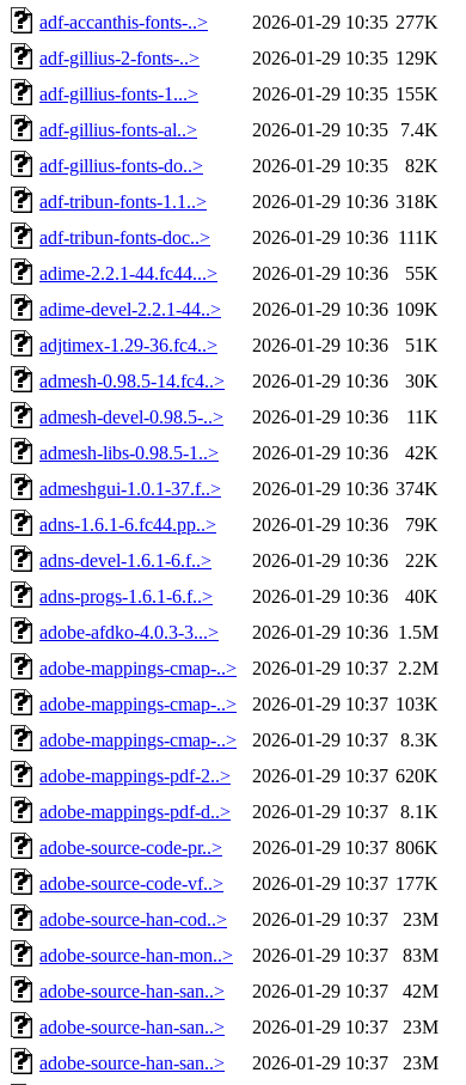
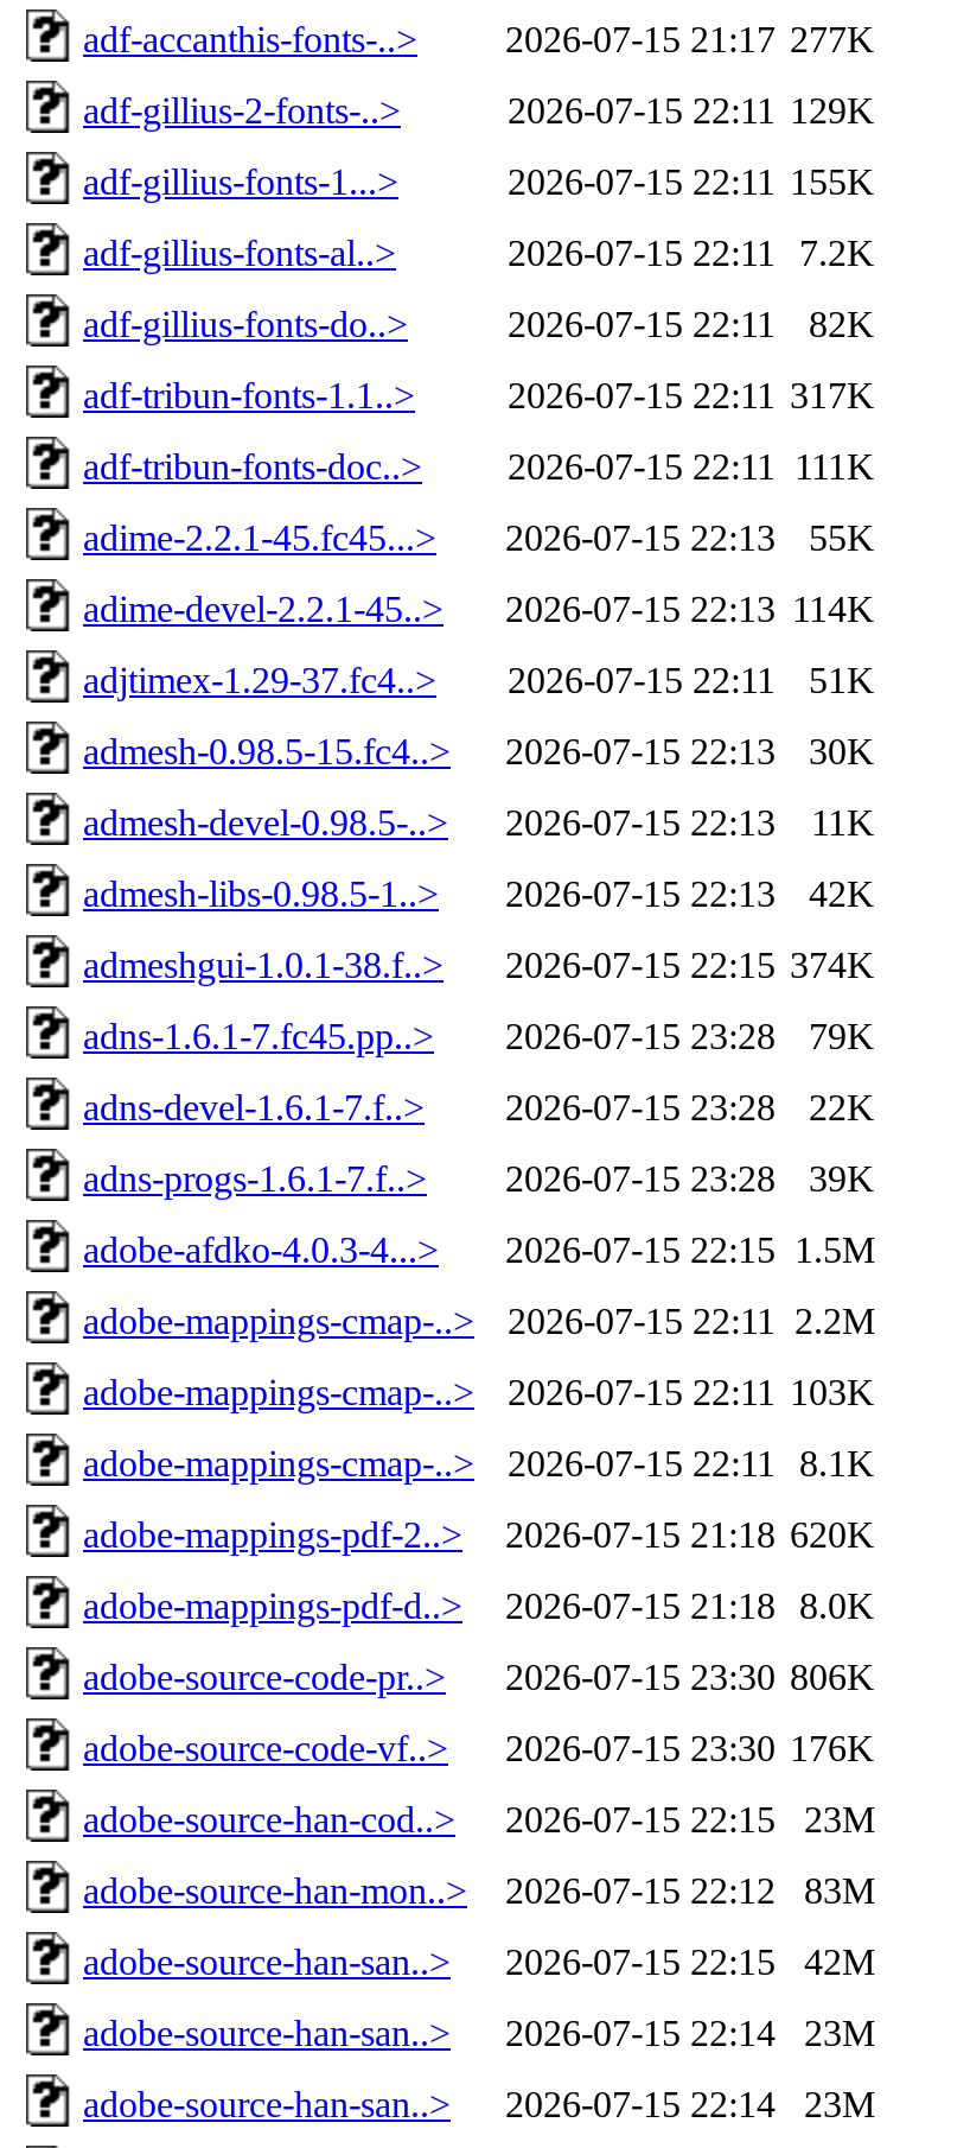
[252,12,439,32] 2026-01-29 10:35 277K -> [505,19,875,59] 2026-07-15 21:17 277K
[252,48,439,68] 2026-01-29 10:35 129K -> [508,90,875,130] 2026-07-15 22:11 129K
[252,84,439,104] 2026-01-29 10:35 155K -> [508,161,875,202] 2026-07-15 22:11 155K
[252,120,439,140] 2026-01-29 10:35 7.4K -> [508,232,875,273] 2026-07-15 22:11 7.2K
[252,155,439,176] 2026-01-29 10:35 82K -> [508,304,875,344] 2026-07-15 22:11 82K
[252,191,439,212] 2026-01-29 10:36 318K -> [508,375,875,415] 2026-07-15 22:11 317K
[252,227,439,248] 2026-01-29 10:36 111K -> [508,446,875,486] 2026-07-15 22:11 111K
[39,263,388,283] adime-2.2.1-44.fc44...> | 2026-01-29 10:36 -> [83,517,776,558] adime-2.2.1-45.fc45...> | 2026-07-15 22:13
[39,299,439,319] adime-devel-2.2.1-44..> | 2026-01-29 10:36 109K -> [83,588,875,629] adime-devel-2.2.1-45..> | 2026-07-15 22:13 114K
[39,335,388,355] adjtimex-1.29-36.fc4..> | 2026-01-29 10:36 -> [83,660,776,700] adjtimex-1.29-37.fc4..> | 2026-07-15 22:11
[39,371,388,391] admesh-0.98.5-14.fc4..> | 2026-01-29 10:36 -> [83,731,776,771] admesh-0.98.5-15.fc4..> | 2026-07-15 22:13
[39,407,439,427] admesh-devel-0.98.5-..> 2026-01-29 10:36 11K -> [83,802,875,842] admesh-devel-0.98.5-..> 2026-07-15 22:13 11K
[39,442,439,463] admesh-libs-0.98.5-1..> 2026-01-29 10:36 42K -> [83,873,875,914] admesh-libs-0.98.5-1..> 2026-07-15 22:13 42K
[39,478,439,499] admeshgui-1.0.1-37.f..> | 2026-01-29 10:36 374K -> [83,944,875,985] admeshgui-1.0.1-38.f..> | 2026-07-15 22:15 374K
[39,514,388,535] adns-1.6.1-6.fc44.pp..> | 2026-01-29 10:36 -> [83,1016,776,1056] adns-1.6.1-7.fc45.pp..> | 2026-07-15 23:28
[39,550,388,570] adns-devel-1.6.1-6.f..> | 2026-01-29 10:36 -> [83,1087,776,1127] adns-devel-1.6.1-7.f..> | 2026-07-15 23:28
[39,586,439,606] adns-progs-1.6.1-6.f..> | 2026-01-29 10:36 | 40K -> [83,1158,875,1198] adns-progs-1.6.1-7.f..> | 2026-07-15 23:28 | 39K
[39,622,439,642] adobe-afdko-4.0.3-3...> | 2026-01-29 10:36 1.5M -> [83,1229,875,1270] adobe-afdko-4.0.3-4...> | 2026-07-15 22:15 1.5M
[39,658,439,678] adobe-mappings-cmap-..> 2026-01-29 10:37 2.2M -> [83,1300,875,1341] adobe-mappings-cmap-..> 2026-07-15 22:11 2.2M
[39,694,439,714] adobe-mappings-cmap-..> 2026-01-29 10:37 103K -> [83,1372,875,1412] adobe-mappings-cmap-..> 2026-07-15 22:11 103K
[39,730,439,750] adobe-mappings-cmap-..> 2026-01-29 10:37 8.3K -> [83,1443,875,1483] adobe-mappings-cmap-..> 2026-07-15 22:11 8.1K
[39,765,439,786] adobe-mappings-pdf-2..> 2026-01-29 10:37 620K -> [83,1514,875,1554] adobe-mappings-pdf-2..> 2026-07-15 21:18 620K
[39,801,439,822] adobe-mappings-pdf-d..> 2026-01-29 10:37 8.1K -> [83,1585,875,1626] adobe-mappings-pdf-d..> 2026-07-15 21:18 8.0K
[39,837,439,858] adobe-source-code-pr..> 2026-01-29 10:37 806K -> [83,1656,875,1697] adobe-source-code-pr..> 2026-07-15 23:30 806K
[39,873,439,893] adobe-source-code-vf..> 2026-01-29 10:37 177K -> [83,1728,875,1768] adobe-source-code-vf..> 2026-07-15 23:30 176K
[39,909,439,929] adobe-source-han-cod..> 2026-01-29 10:37 23M -> [83,1799,875,1839] adobe-source-han-cod..> 2026-07-15 22:15 23M
[39,945,439,965] adobe-source-han-mon..> 2026-01-29 10:37 83M -> [83,1870,875,1910] adobe-source-han-mon..> 2026-07-15 22:12 83M
[39,981,439,1001] adobe-source-han-san..> 2026-01-29 10:37 42M -> [83,1941,875,1982] adobe-source-han-san..> 2026-07-15 22:15 42M
[39,1017,439,1037] adobe-source-han-san..> 2026-01-29 10:37 23M -> [83,2012,875,2053] adobe-source-han-san..> 2026-07-15 22:14 23M
[39,1053,439,1073] adobe-source-han-san..> 2026-01-29 10:37 23M -> [83,2084,875,2124] adobe-source-han-san..> 2026-07-15 22:14 23M

